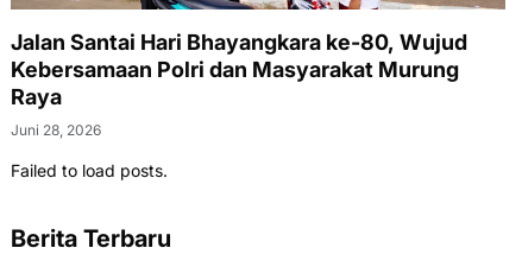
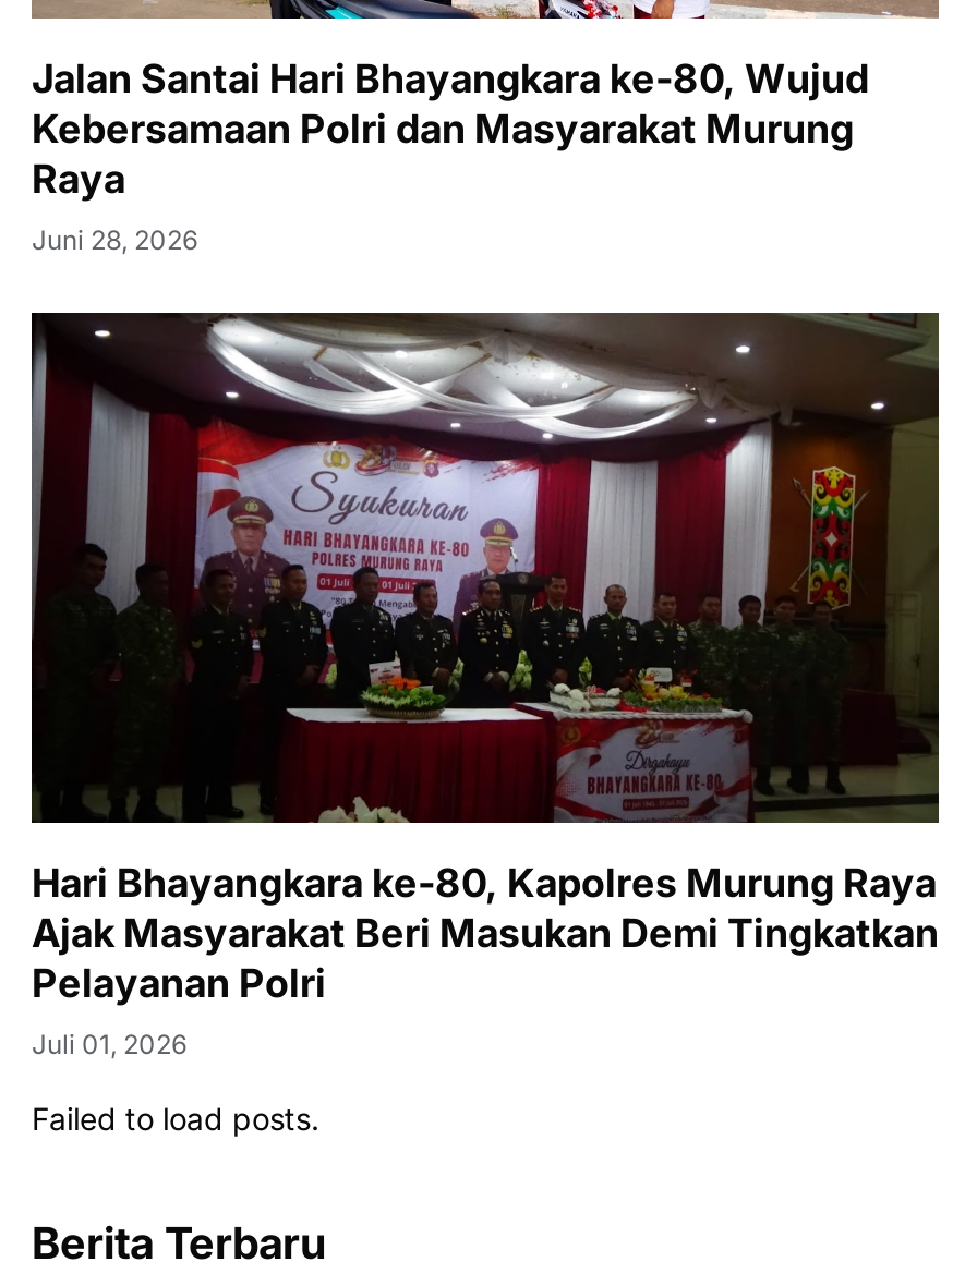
none -> [29,310,941,1060] [image] | Hari Bhayangkara ke-80, Kapolres Murung Raya | Ajak Masyarakat Beri Masukan Demi Tingkatkan | Pelayanan Polri | Juli 01, 2026

